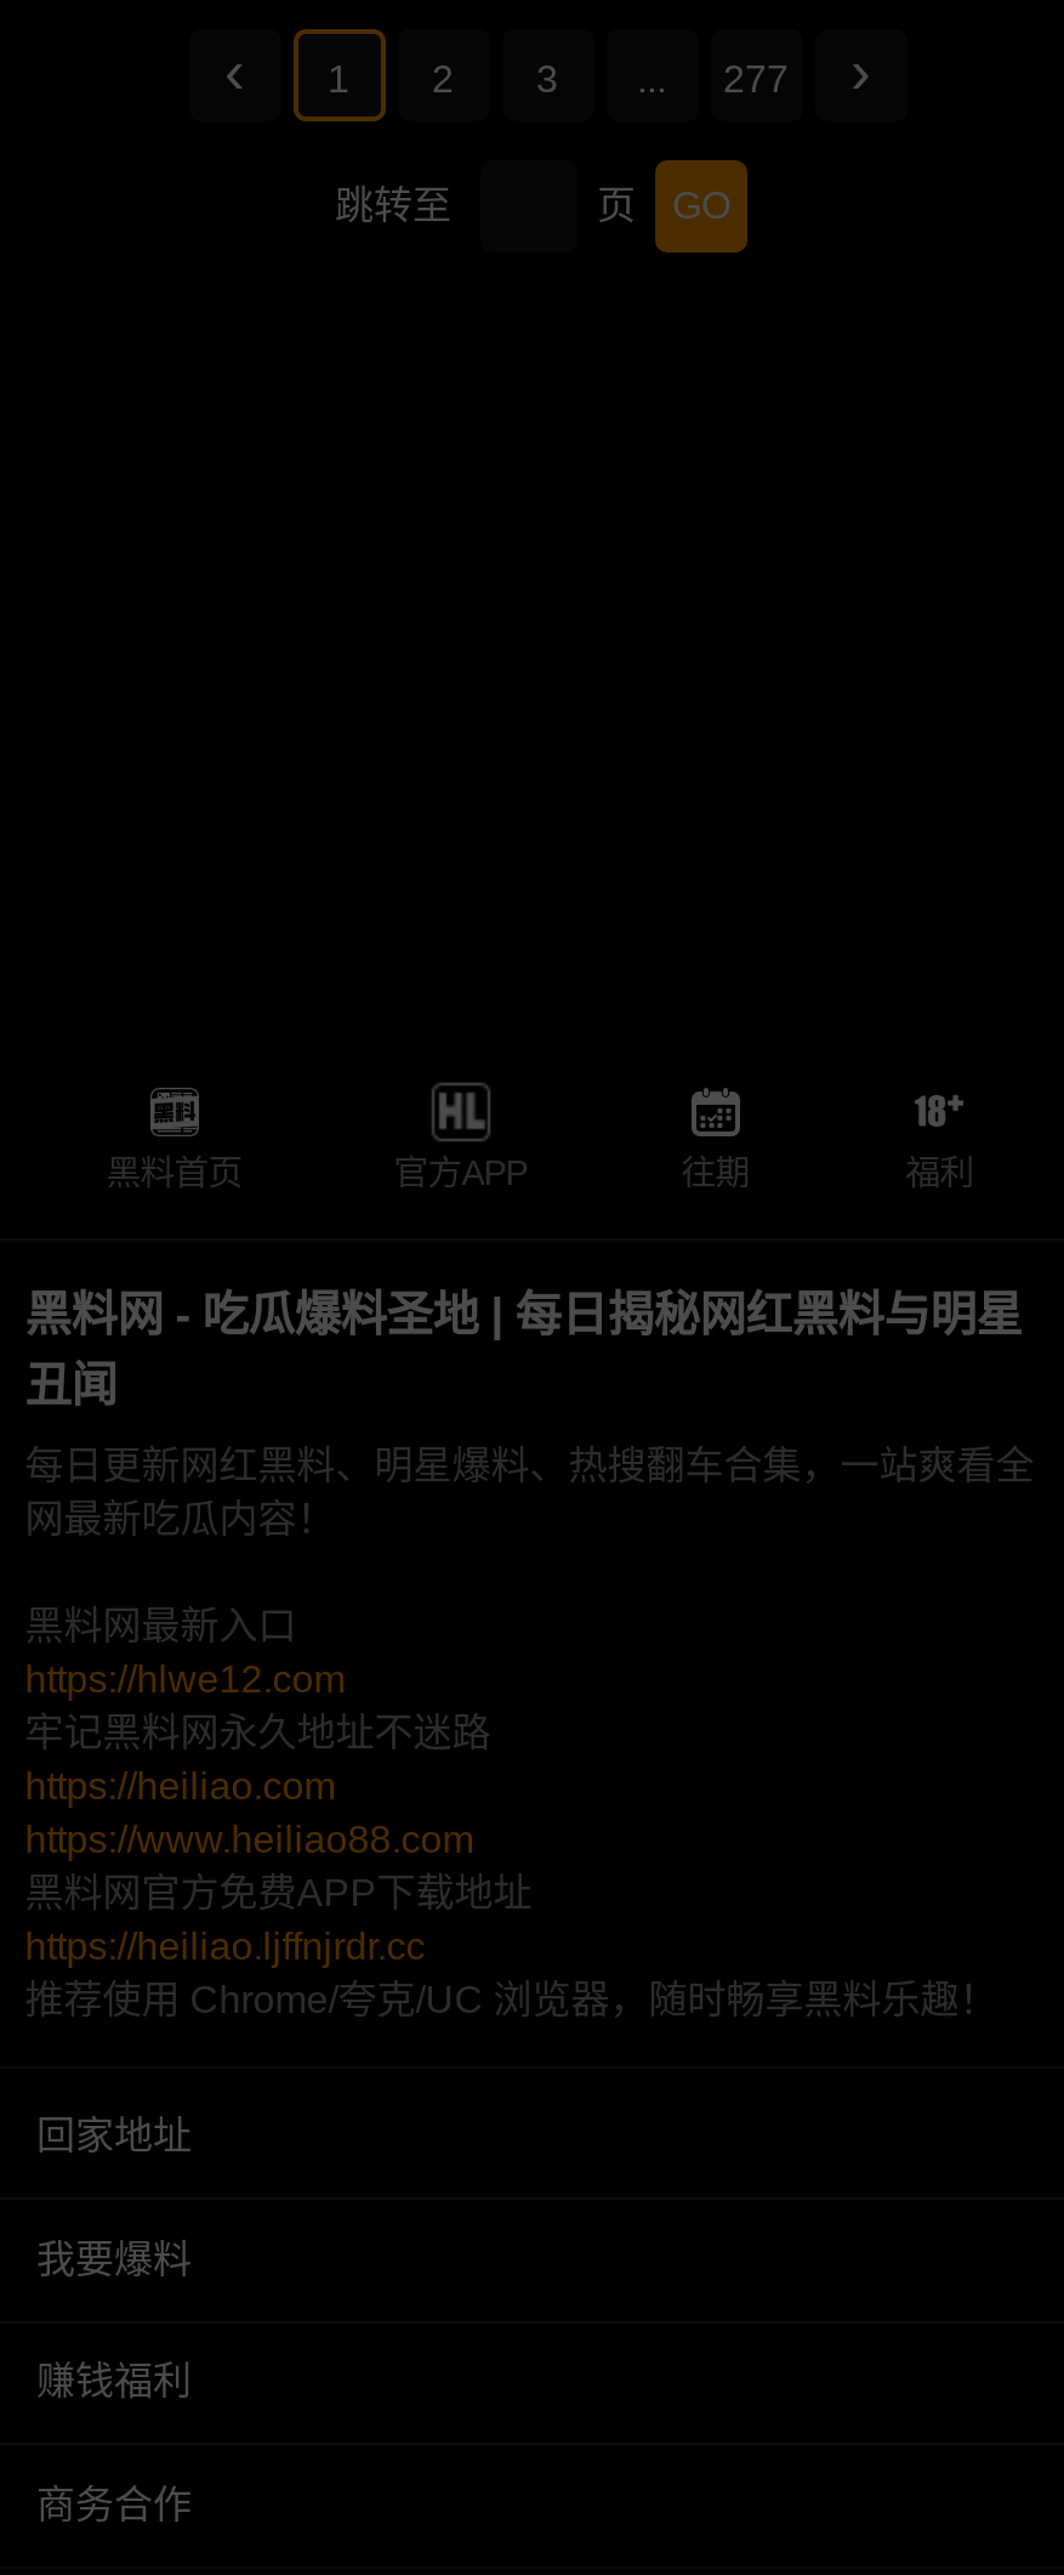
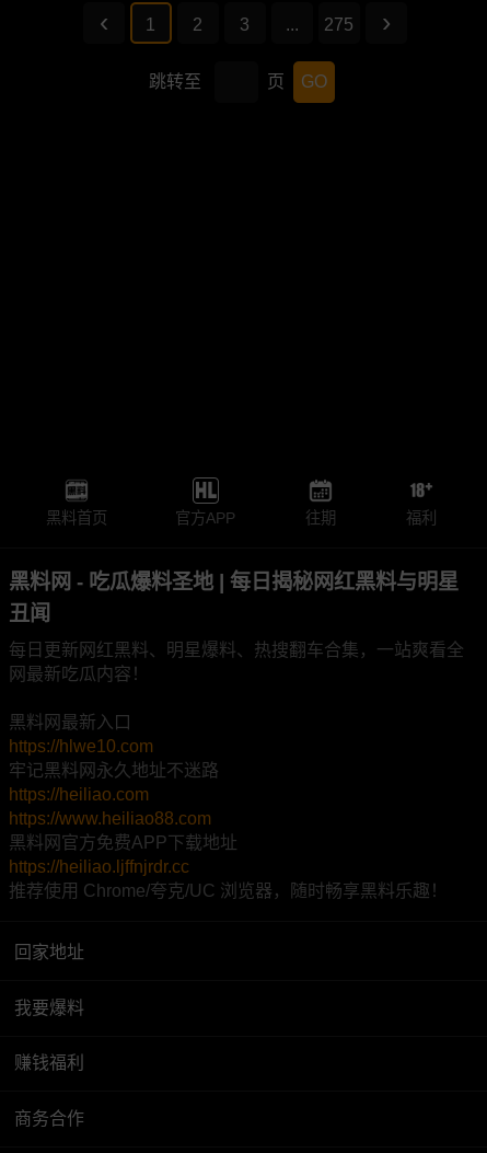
[723,59,789,100] 277 -> [324,15,353,34] 275
[25,1659,345,1700] https://hlwe12.com -> [9,737,153,756] https://hlwe10.com

